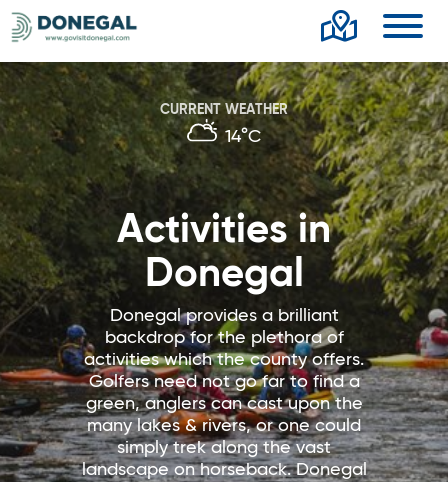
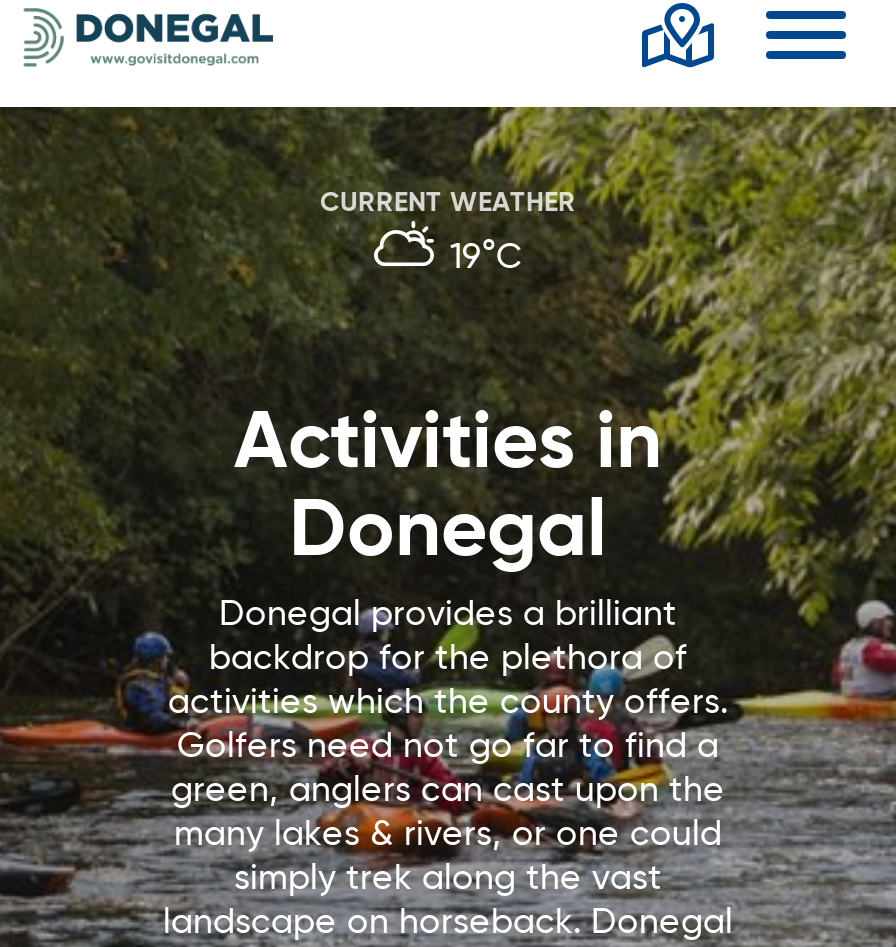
[225,128,261,146] 14°C -> [450,240,522,276] 19°C

